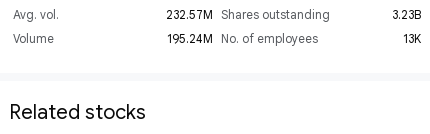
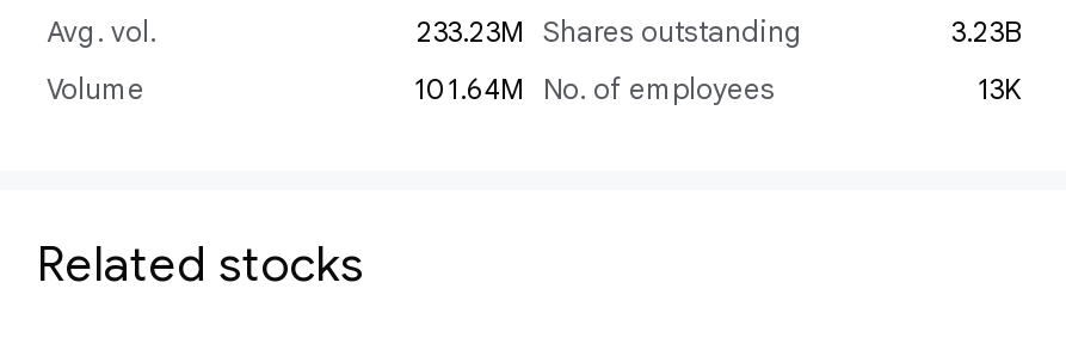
[166,7,330,22] 232.57M Shares outstanding -> [417,13,803,49] 233.23M Shares outstanding
[167,31,318,46] 195.24M No. of employees -> [414,70,775,106] 101.64M No. of employees

